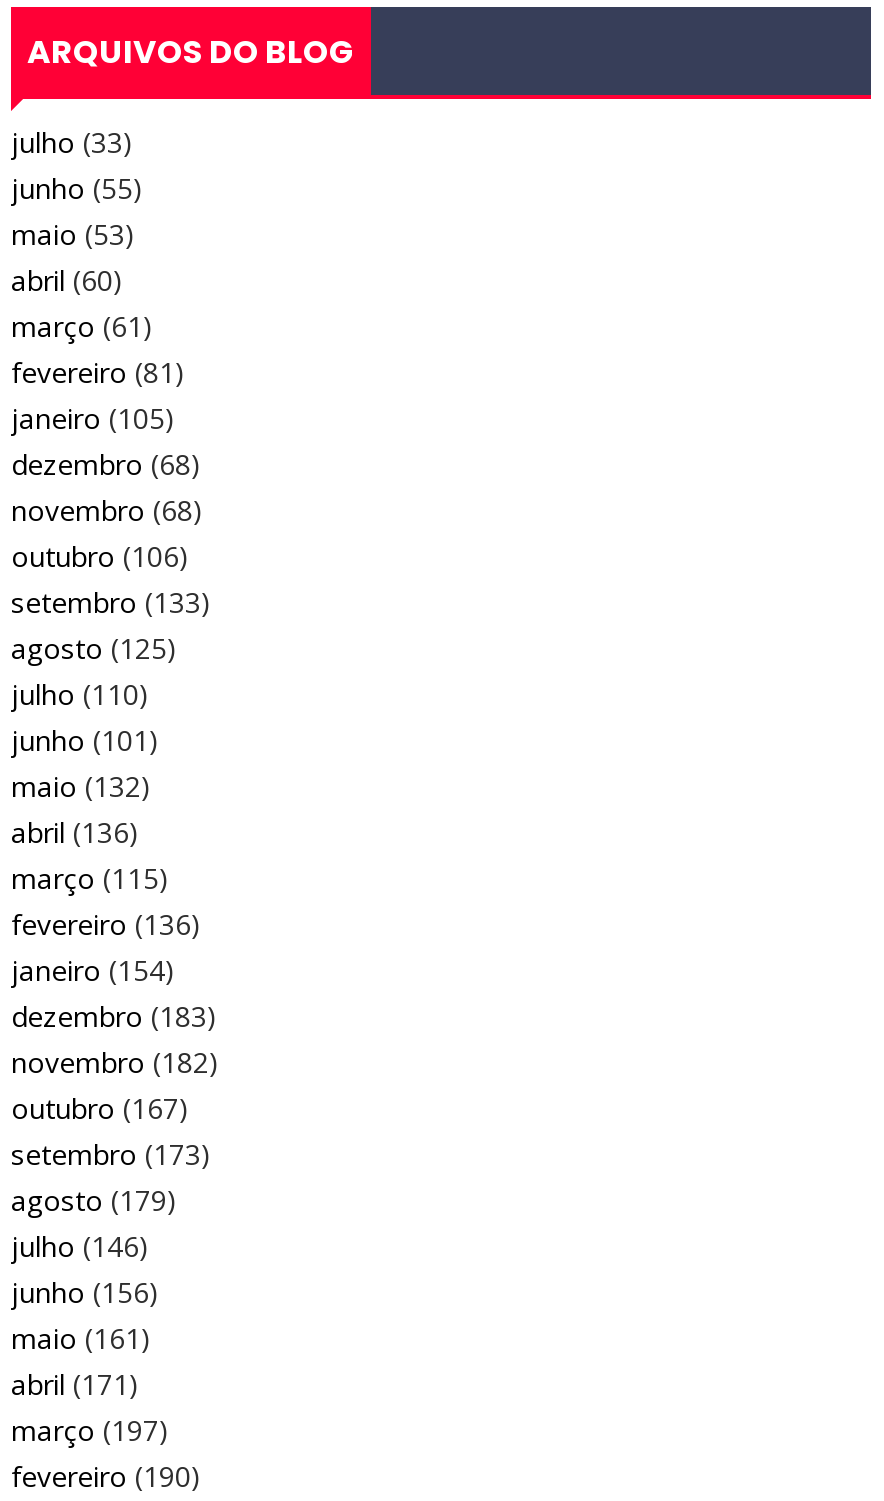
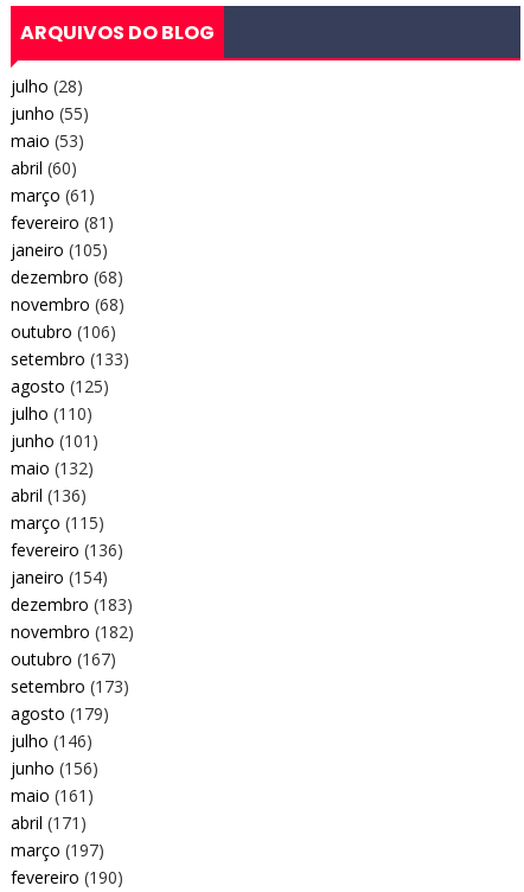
[11,122,133,160] julho (33) -> [11,74,83,97] julho (28)

